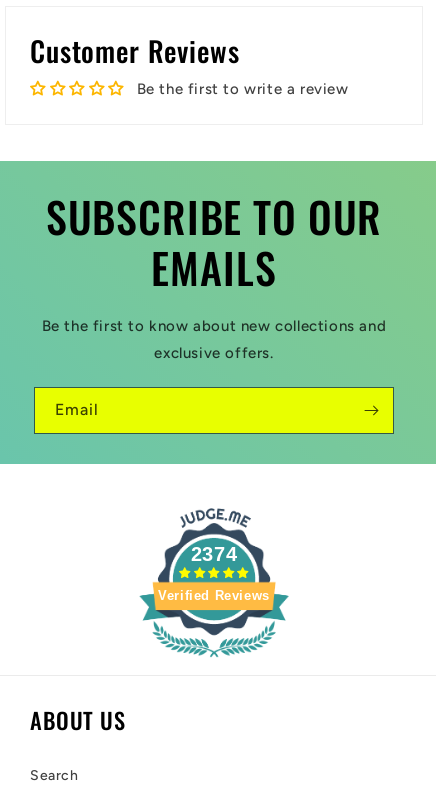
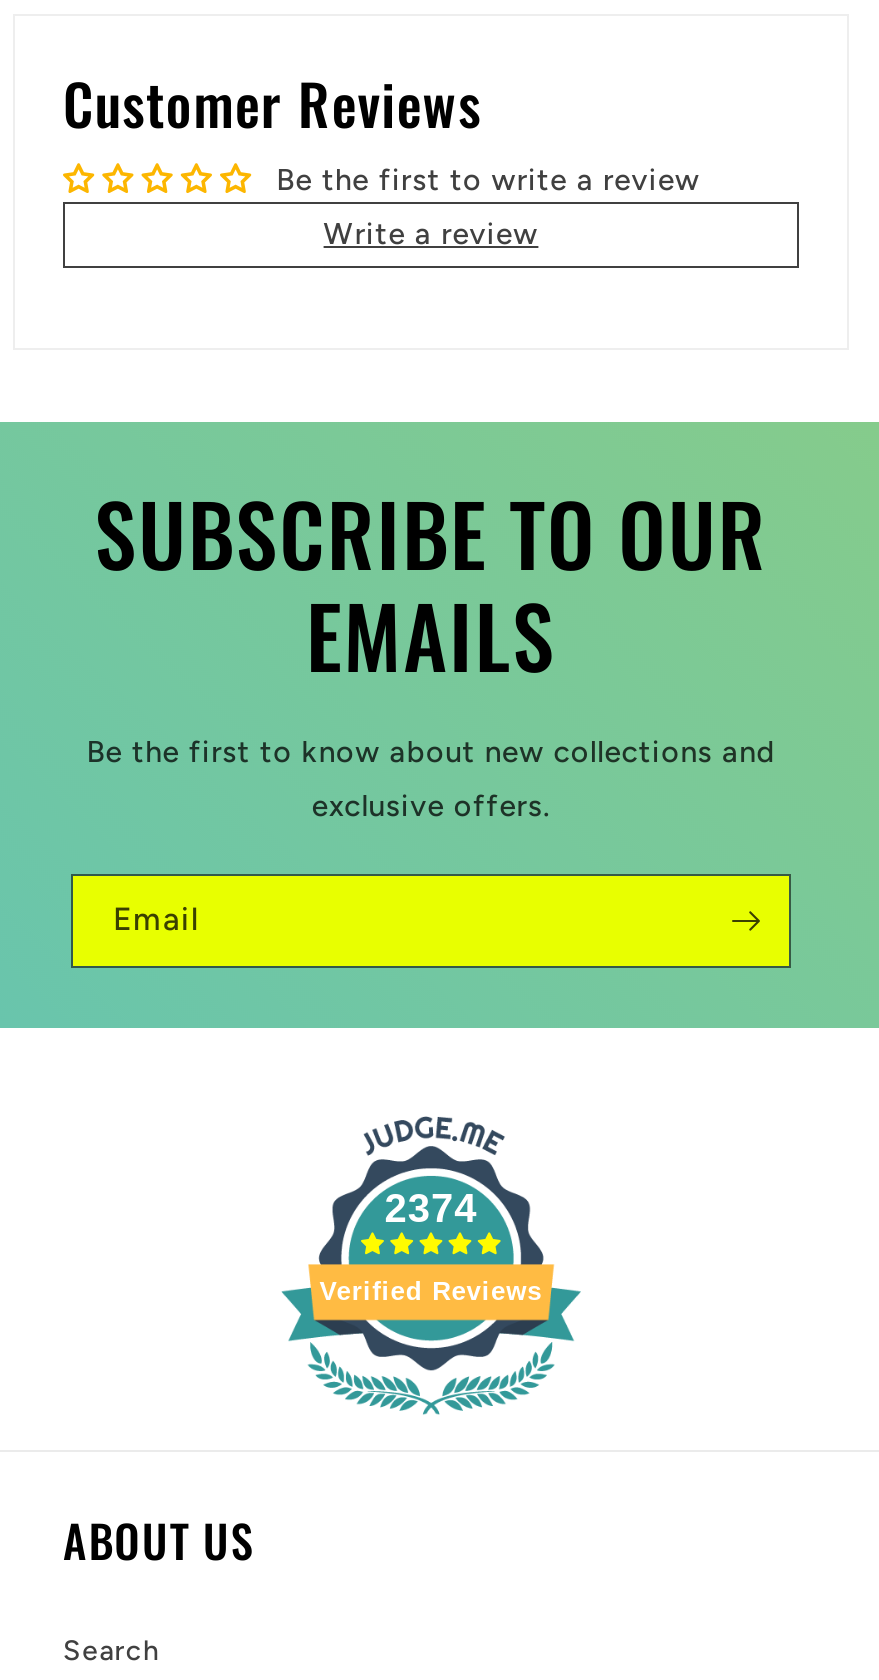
none -> [324,215,538,251] Write a review

